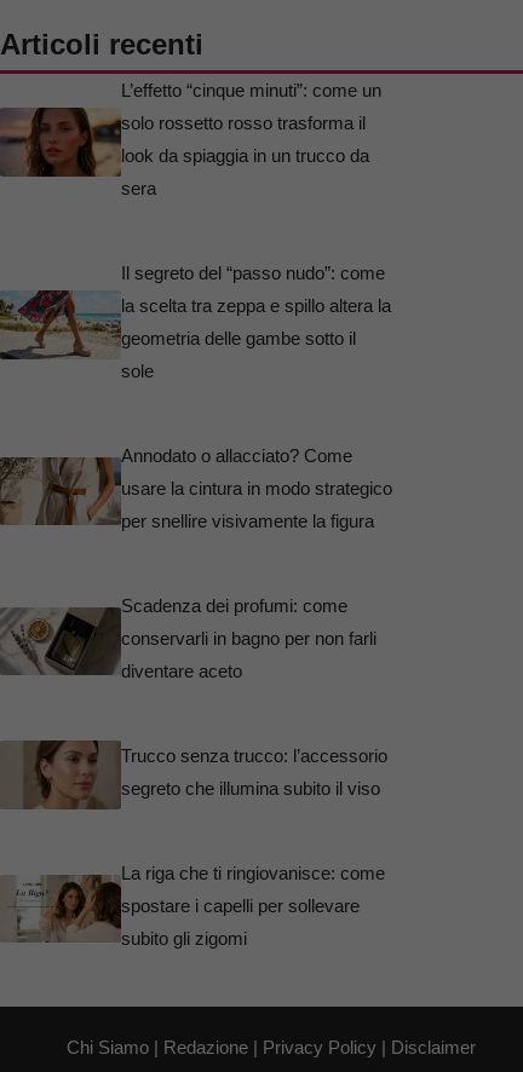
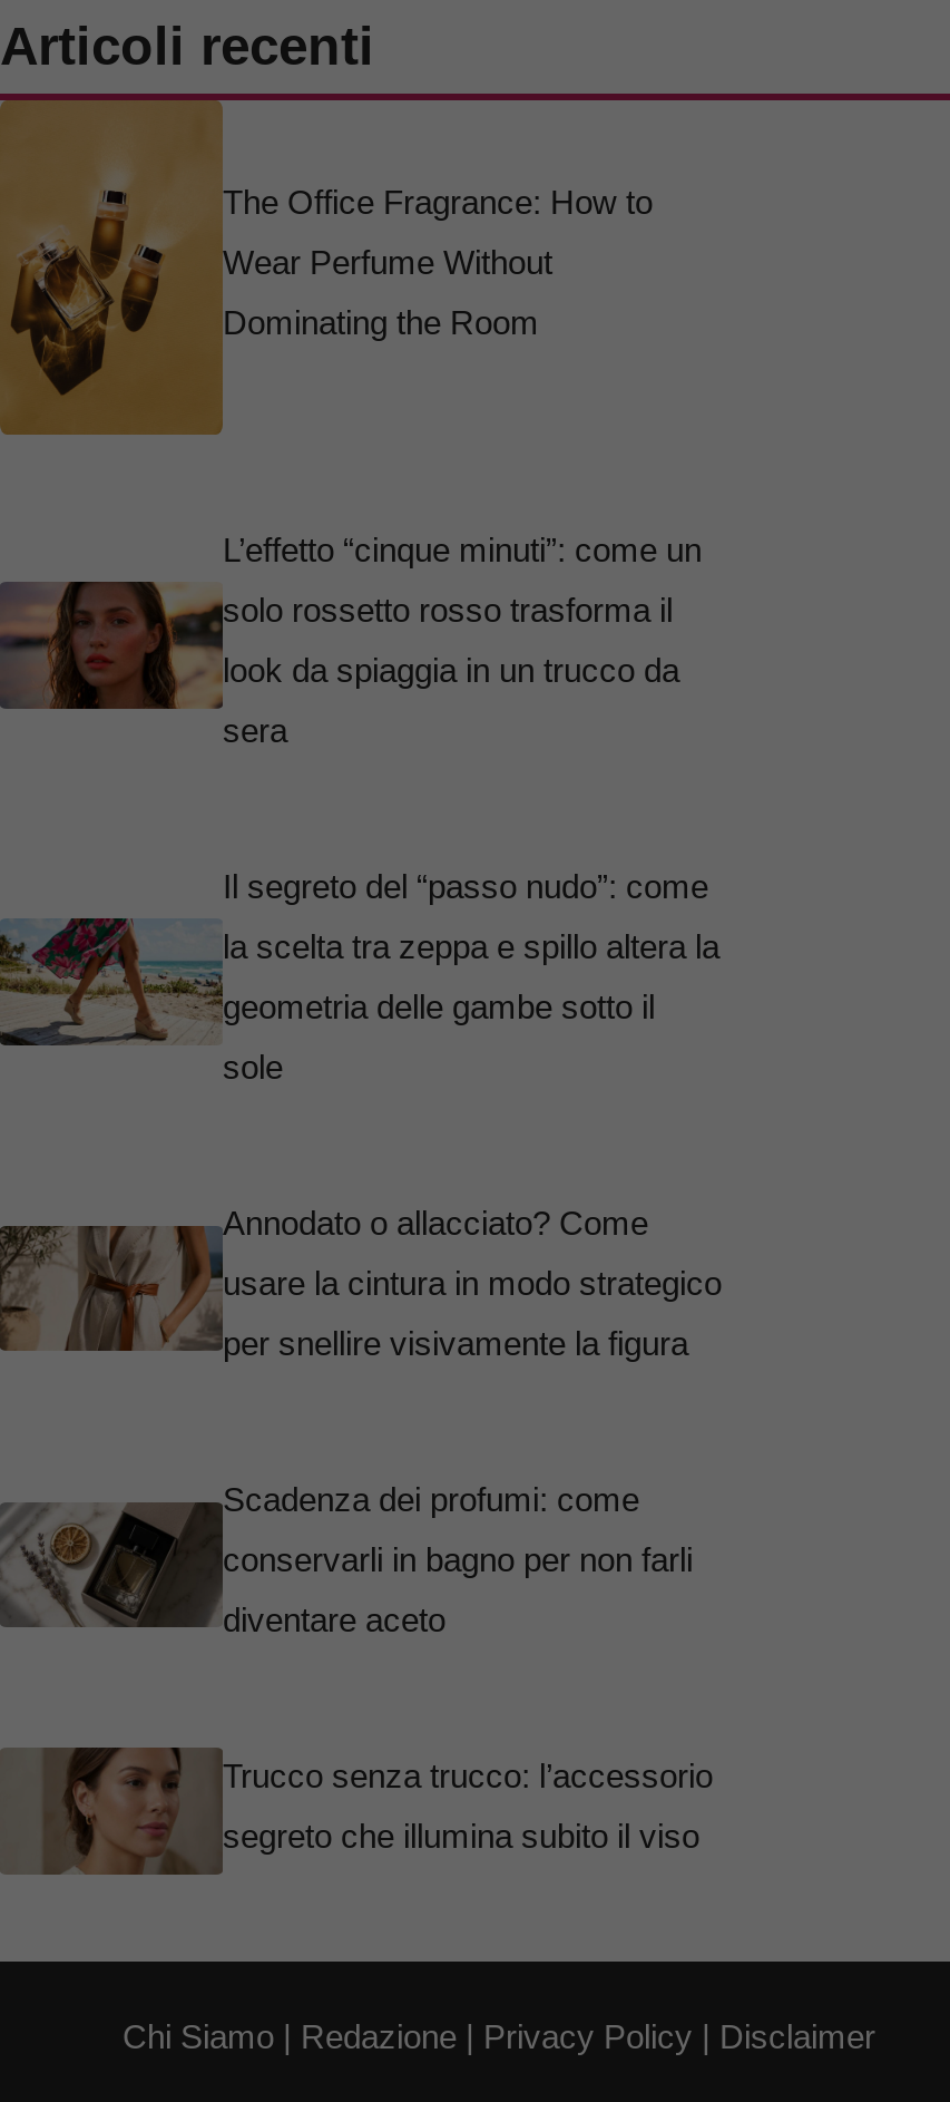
none -> [7,100,653,437] [image] | The Office Fragrance: How to | Wear Perfume Without | Dominating the Room
moved [0,80,392,798] -> [0,530,722,1854]: [image] | L’effetto “cinque minuti”: come un | solo rossetto rosso trasforma il | ... | Trucco senza trucco: l’accessorio | segreto che illumina subito il viso
[4,863,385,959] [image] | La riga che ti ringiovanisce: come | spostare i capelli per sollevare | subito gli zigomi -> none

